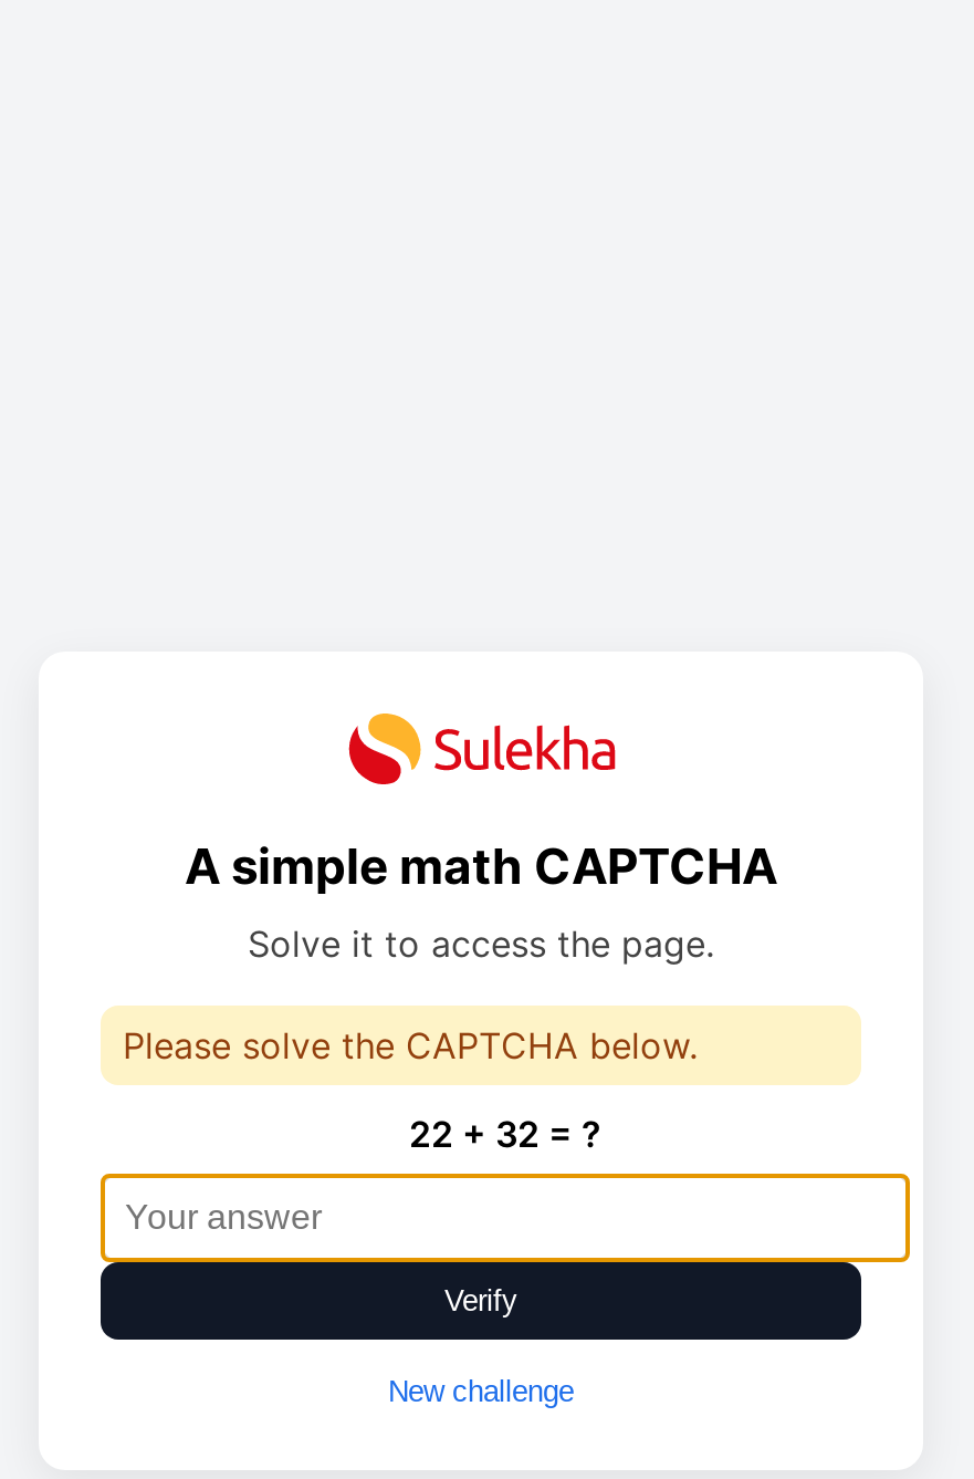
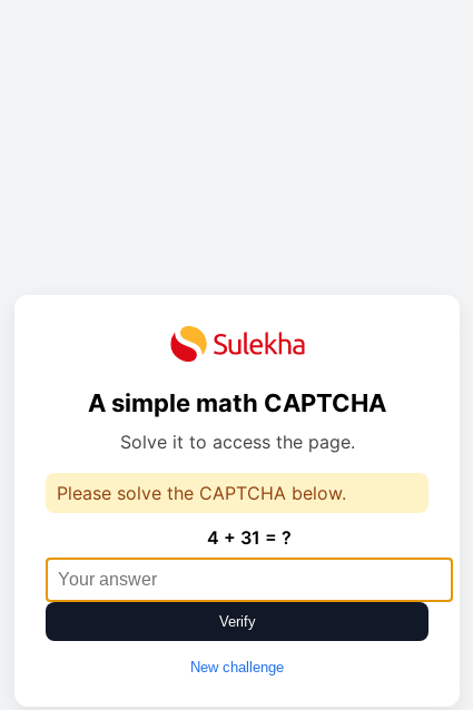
[409,1112,601,1156] 22 + 32 = ? -> [207,526,292,549] 4 + 31 = ?

